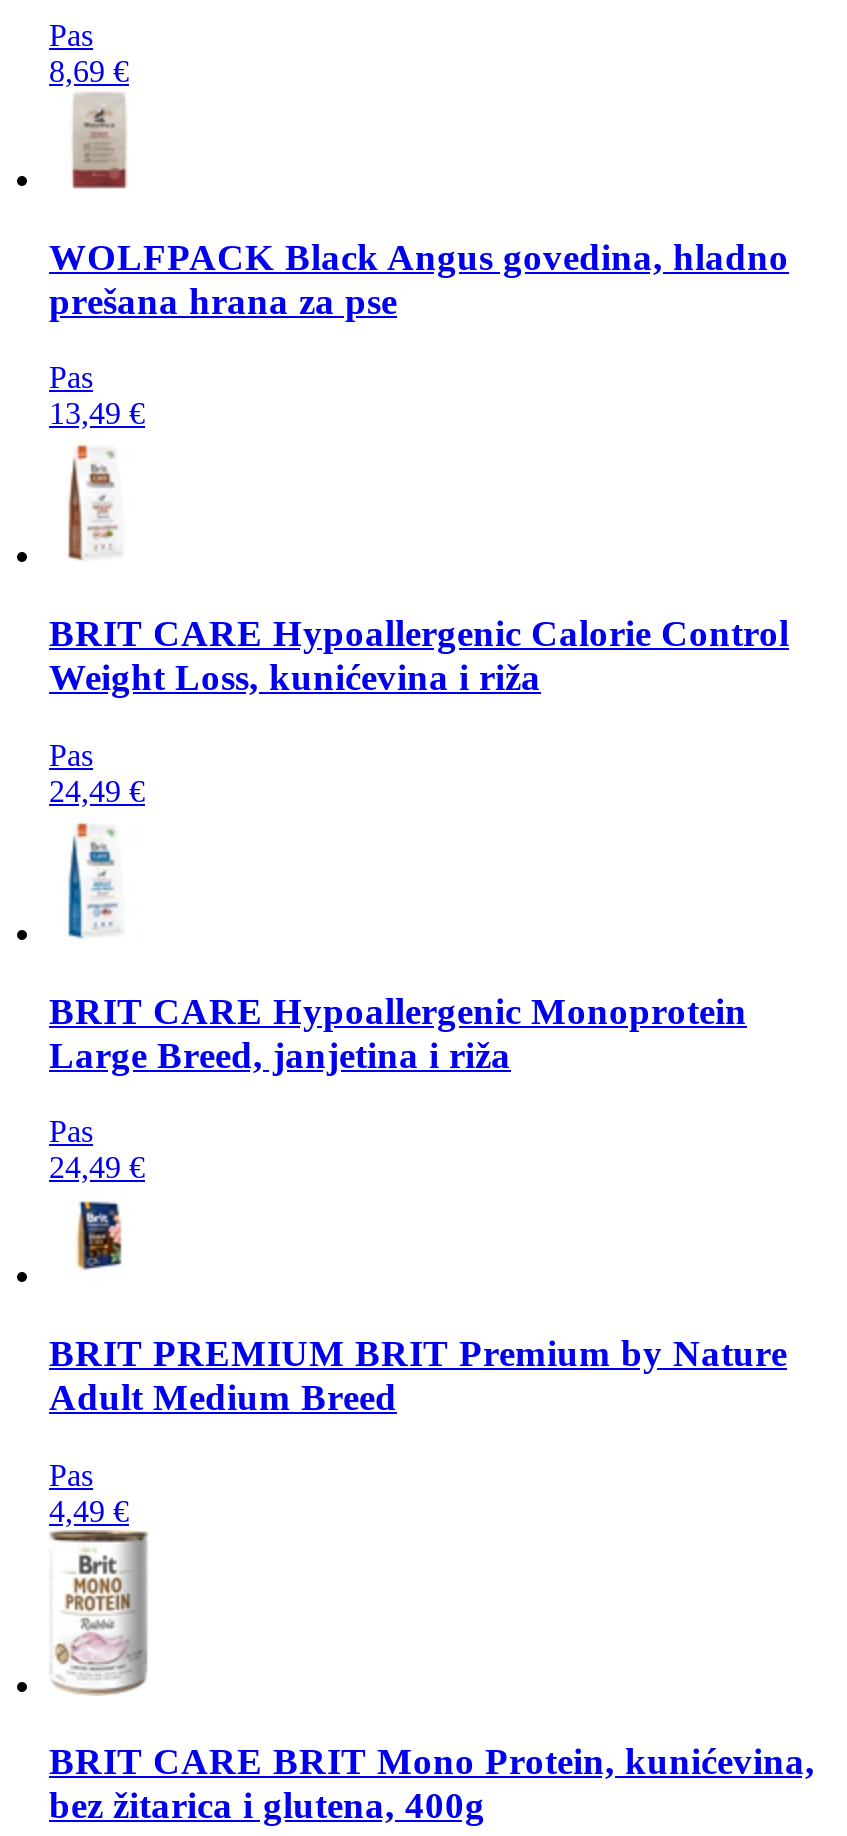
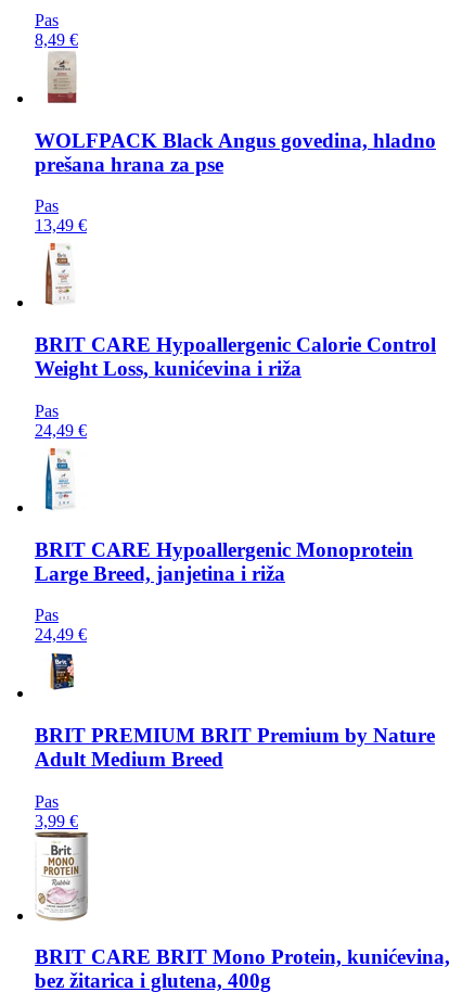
[49,54,129,88] 8,69 € -> [35,30,78,49] 8,49 €
[49,1493,129,1527] 4,49 € -> [35,811,78,830] 3,99 €

